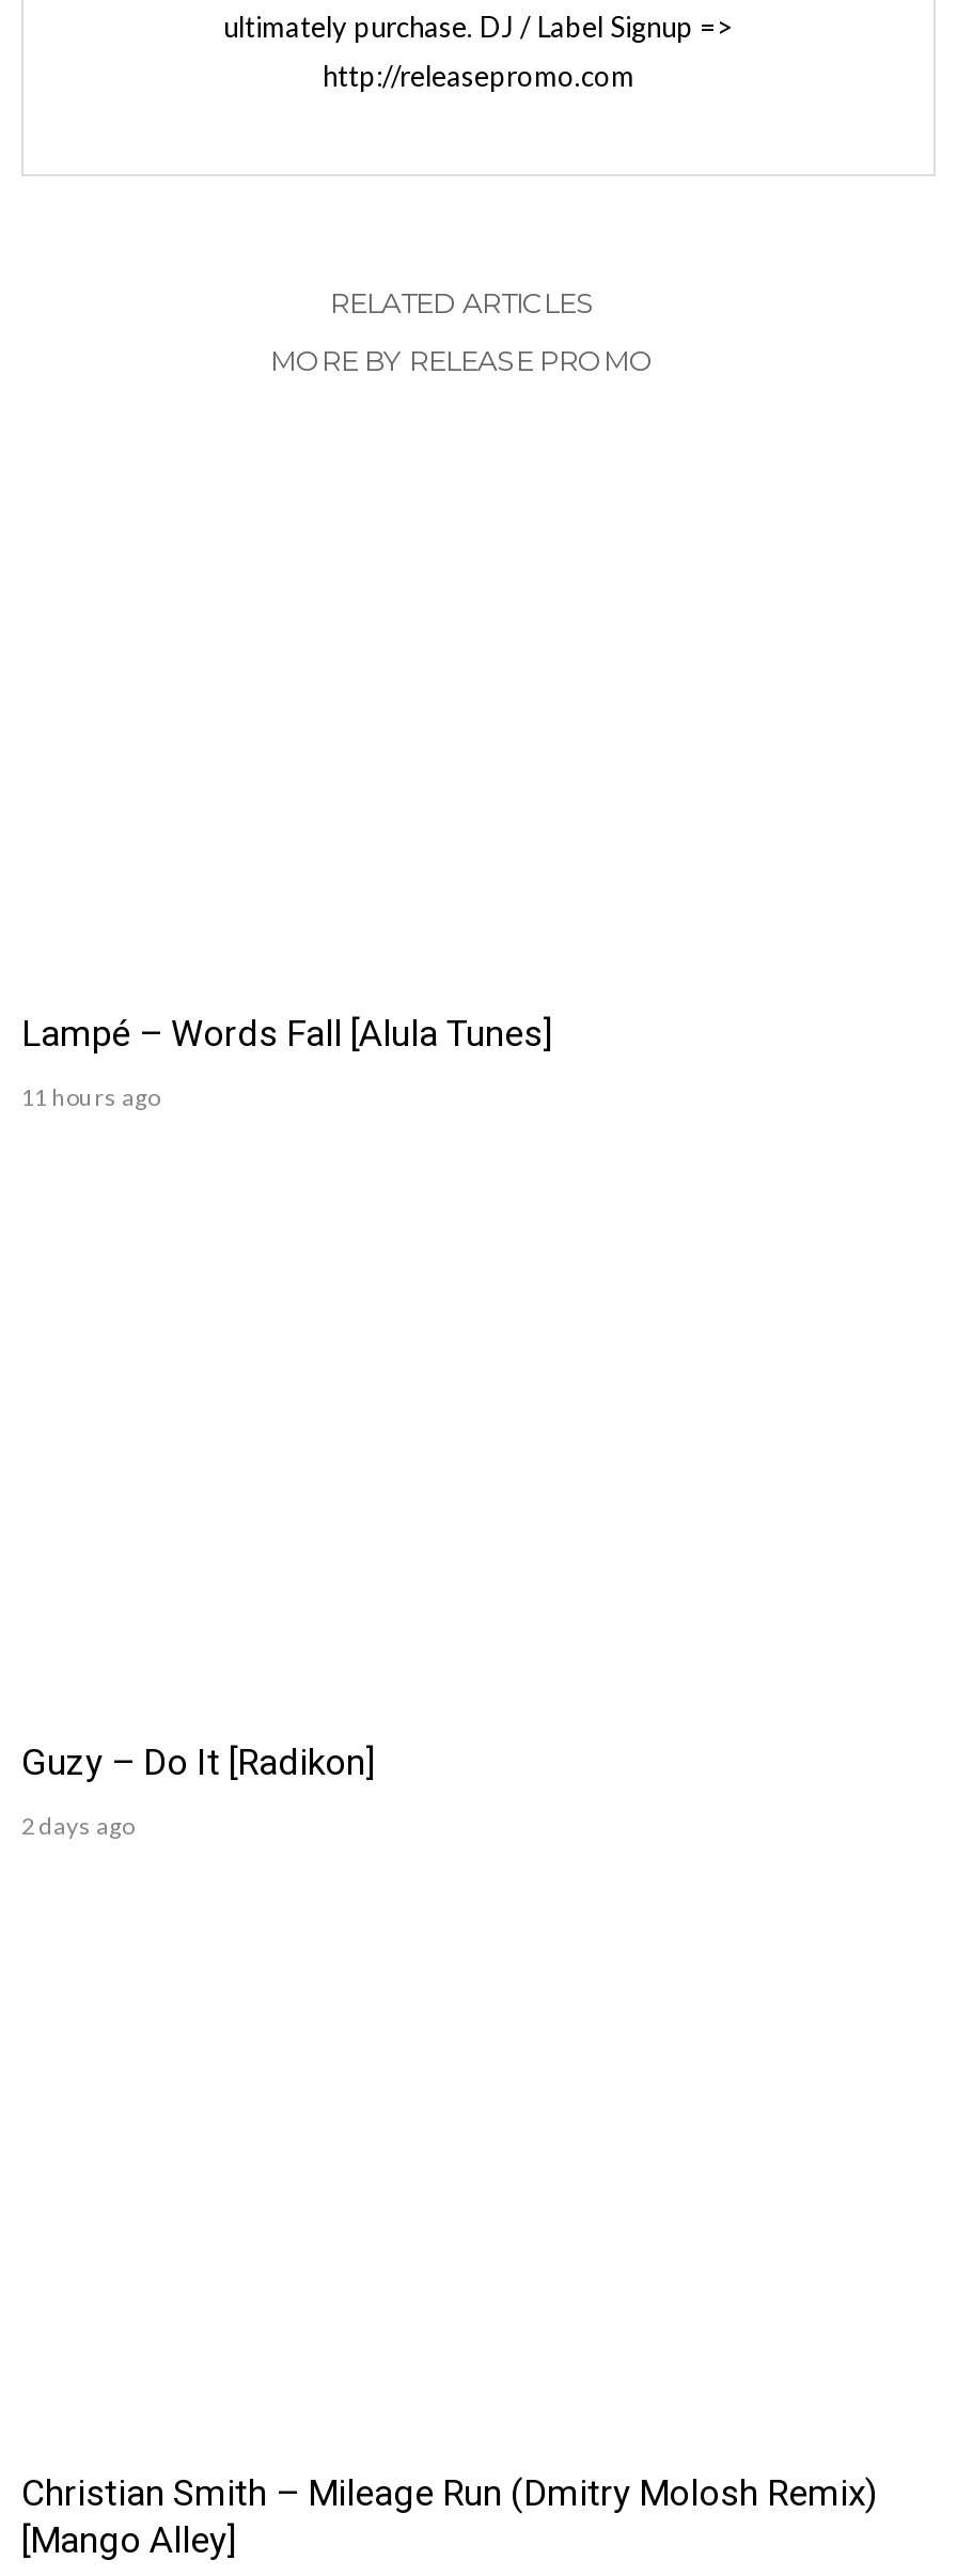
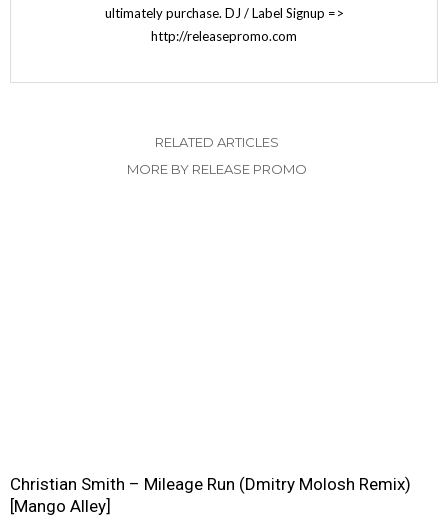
[21,1012,553,1111] Lampé – Words Fall [Alula Tunes] | 11 hours ago -> none
[21,1742,376,1840] Guzy – Do It [Radikon] | 2 days ago -> none

